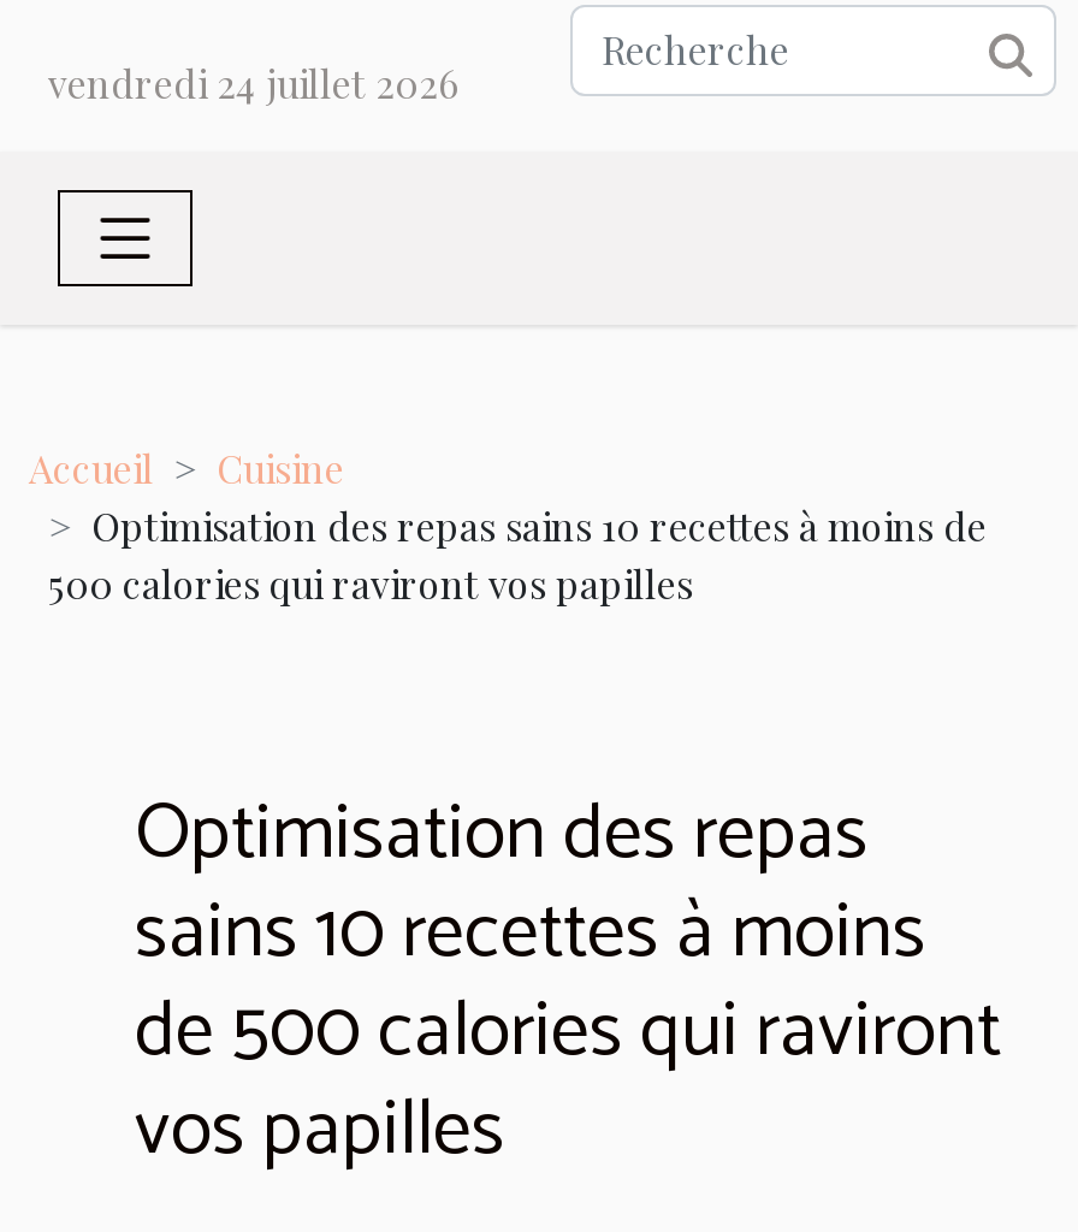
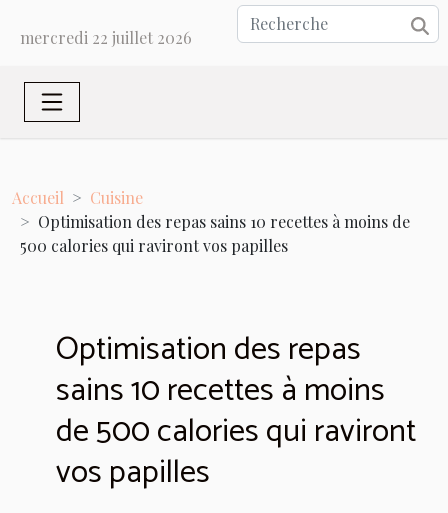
[48,58,460,108] vendredi 24 juillet 2026 -> [20,27,192,48] mercredi 22 juillet 2026

